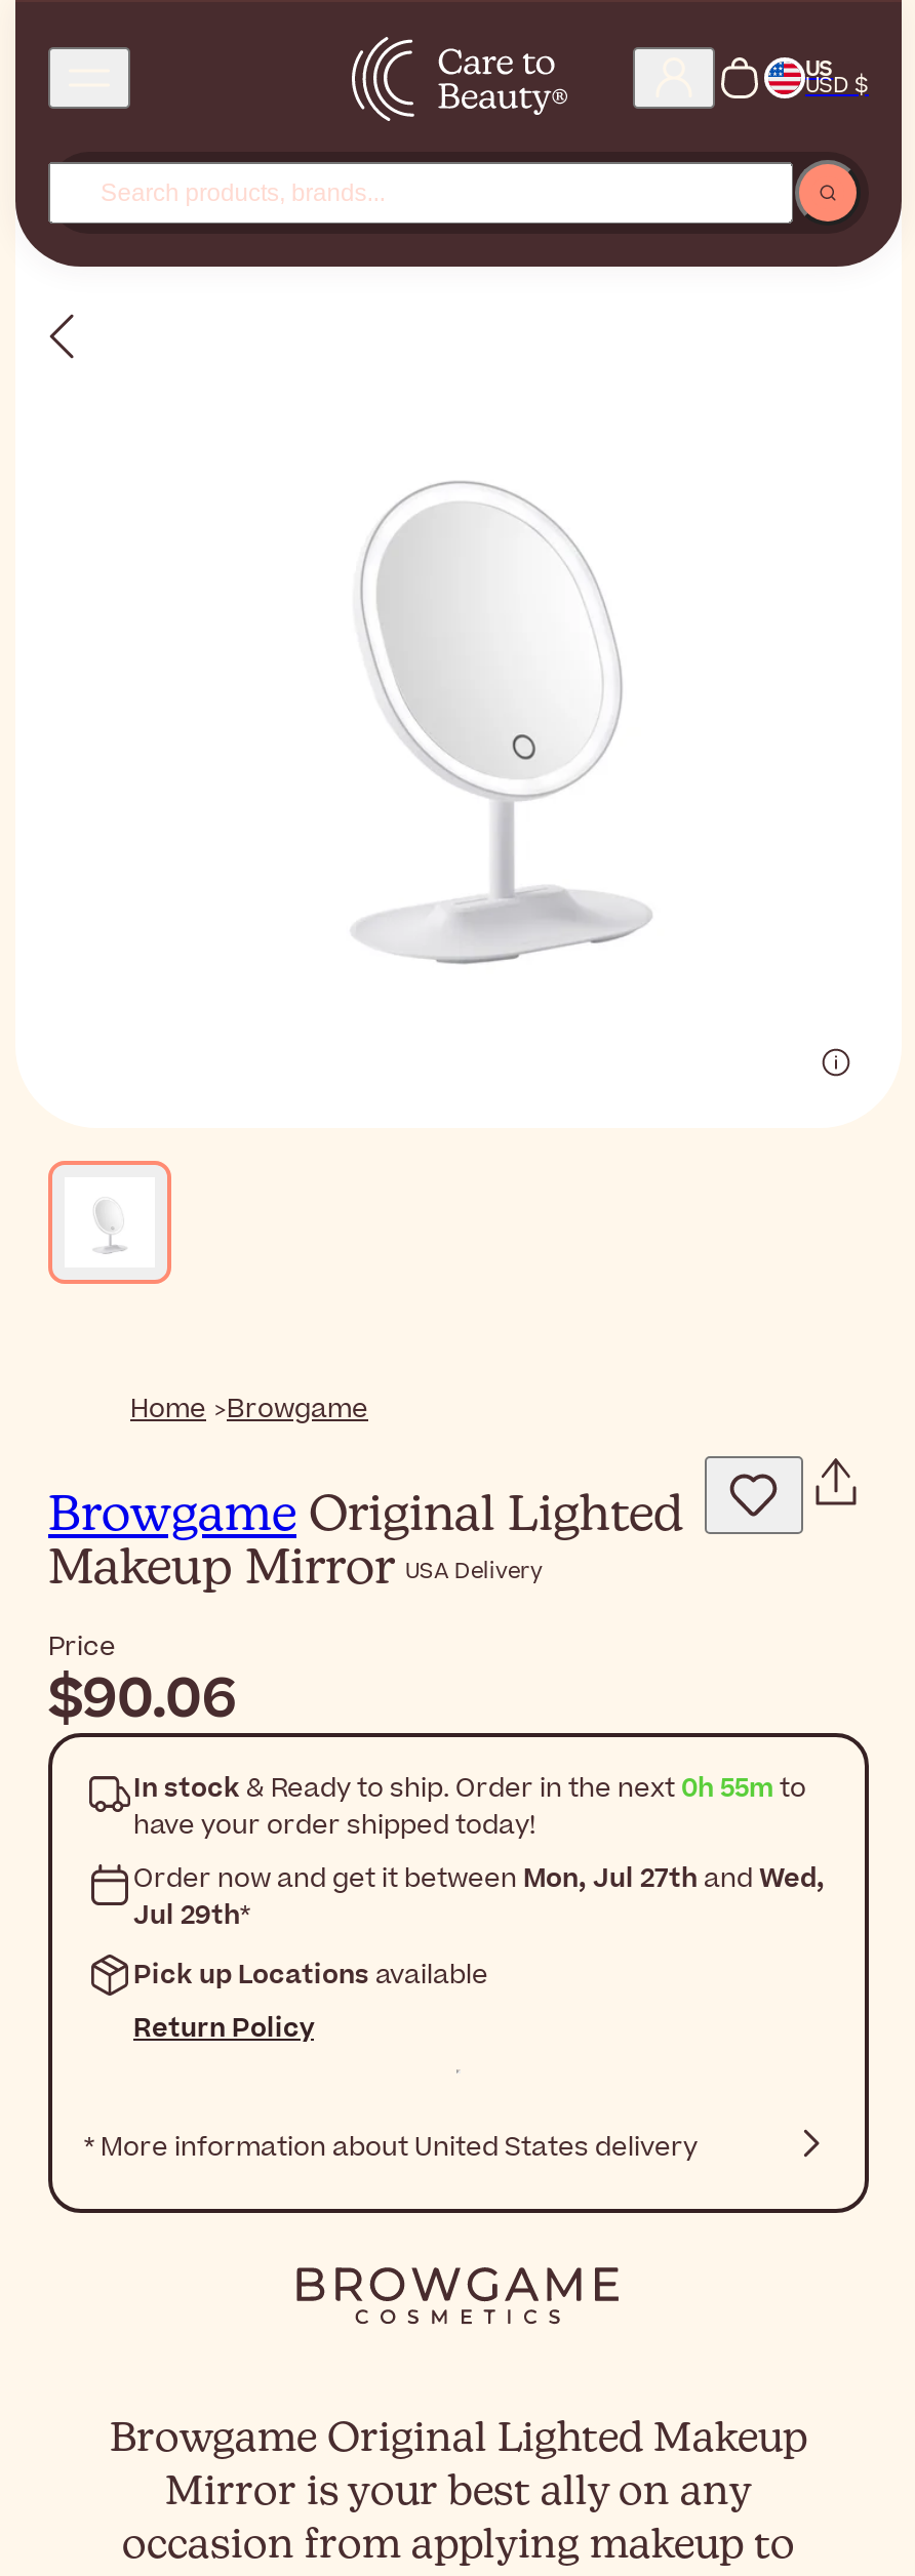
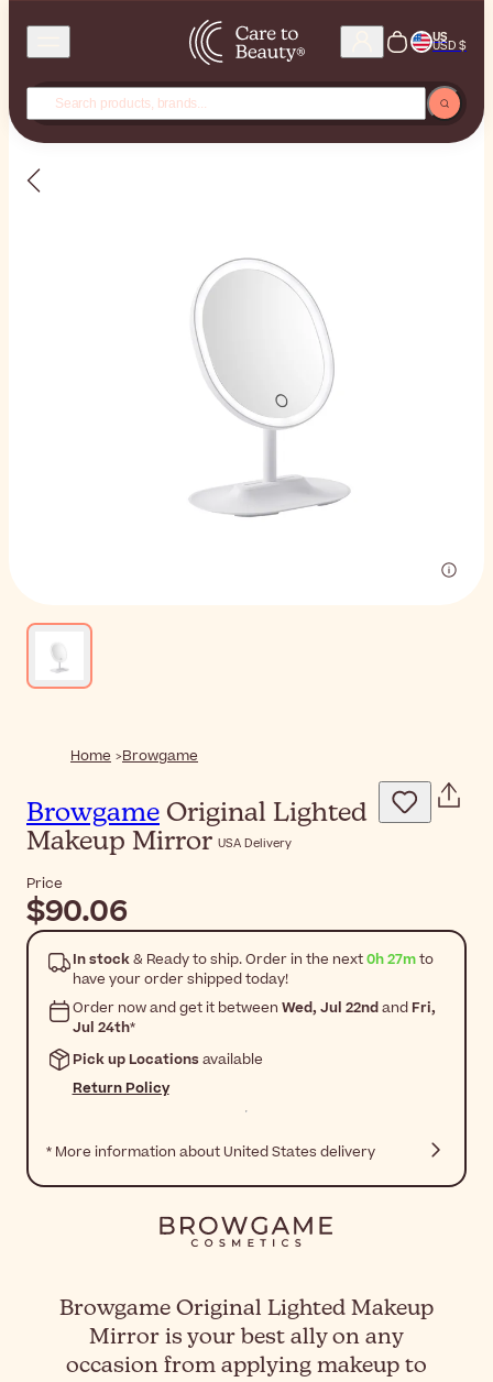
[133,1769,806,1806] In stock & Ready to ship. Order in the next 0h 55m to -> [72,949,433,969] In stock & Ready to ship. Order in the next 0h 27m to
[133,1860,825,1897] Order now and get it between Mon, Jul 27th and Wed, -> [72,998,435,1017] Order now and get it between Wed, Jul 22nd and Fri,
[133,1897,250,1933] Jul 29th* -> [72,1017,135,1037] Jul 24th*

